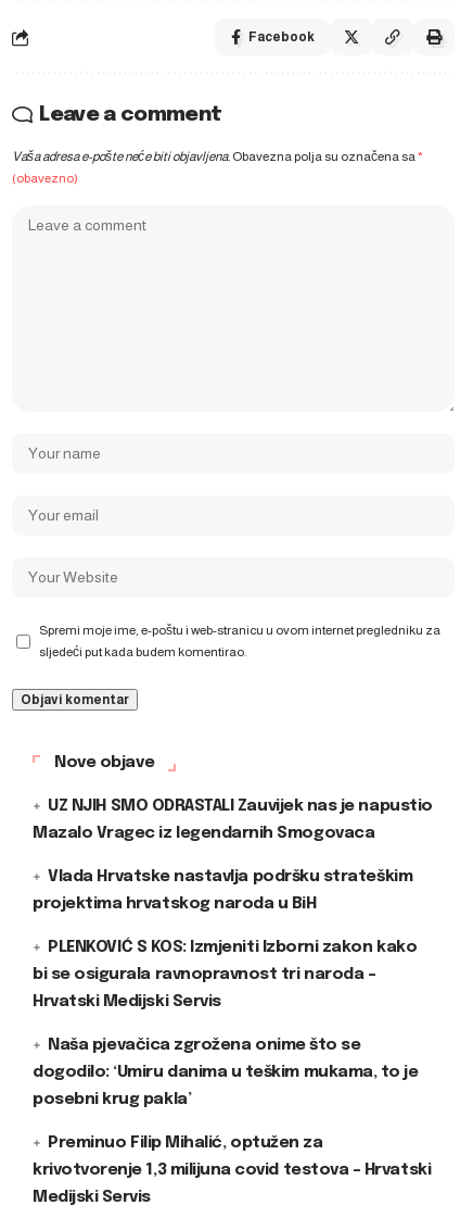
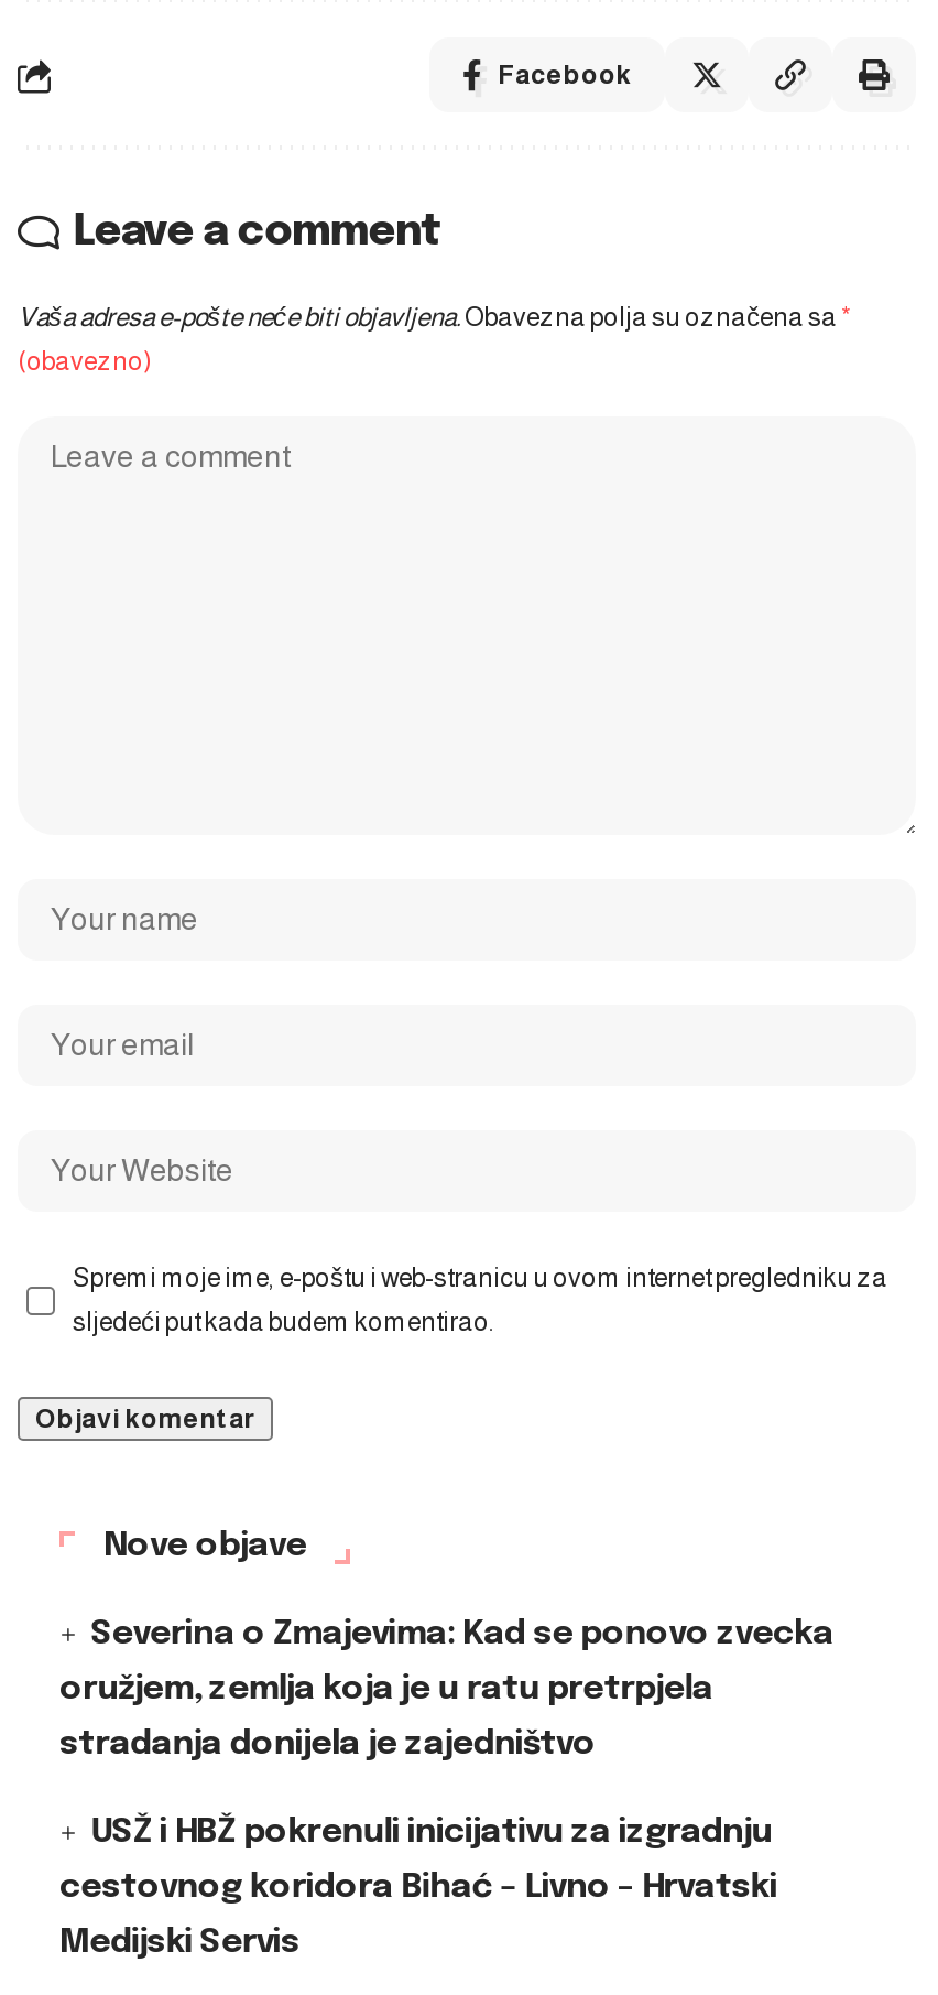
[33,798,433,1179] UZ NJIH SMO ODRASTALI Zauvijek nas je napustio | Mazalo Vragec iz legendarnih Smogovaca | Vlada Hrvatske nastavlja podršku strateškim | projektima hrvatskog naroda u BiH | PLENKOVIĆ S KOS: Izmjeniti Izborni zakon kako | bi se osigurala ravnopravnost tri naroda – | Hrvatski Medijski Servis | Naša pjevačica zgrožena onime što se | dogodilo: ‘Umiru danima u teškim mukama, to je | posebni krug pakla’ | Preminuo Filip Mihalić, optužen za | krivotvorenje 1,3 milijuna covid testova – Hrvatski -> [59,1617,834,1906] Severina o Zmajevima: Kad se ponovo zvecka | oružjem, zemlja koja je u ratu pretrpjela | stradanja donijela je zajedništvo | USŽ i HBŽ pokrenuli inicijativu za izgradnju | cestovnog koridora Bihać – Livno – Hrvatski

